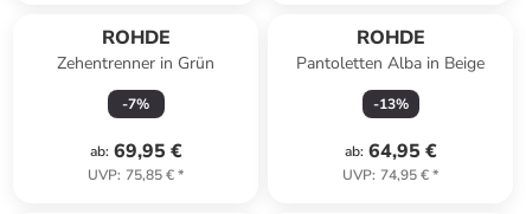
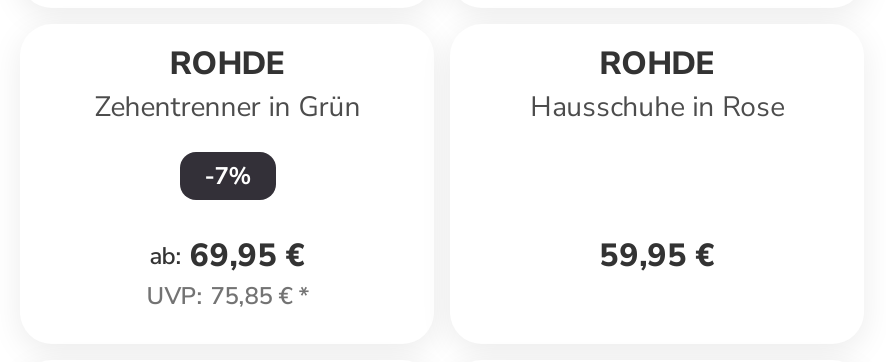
[296,52,485,184] Pantoletten Alba in Beige | -13% | ab: 64,95 € | UVP: 74,95 €* -> [530,88,784,278] Hausschuhe in Rose | 59,95 €

